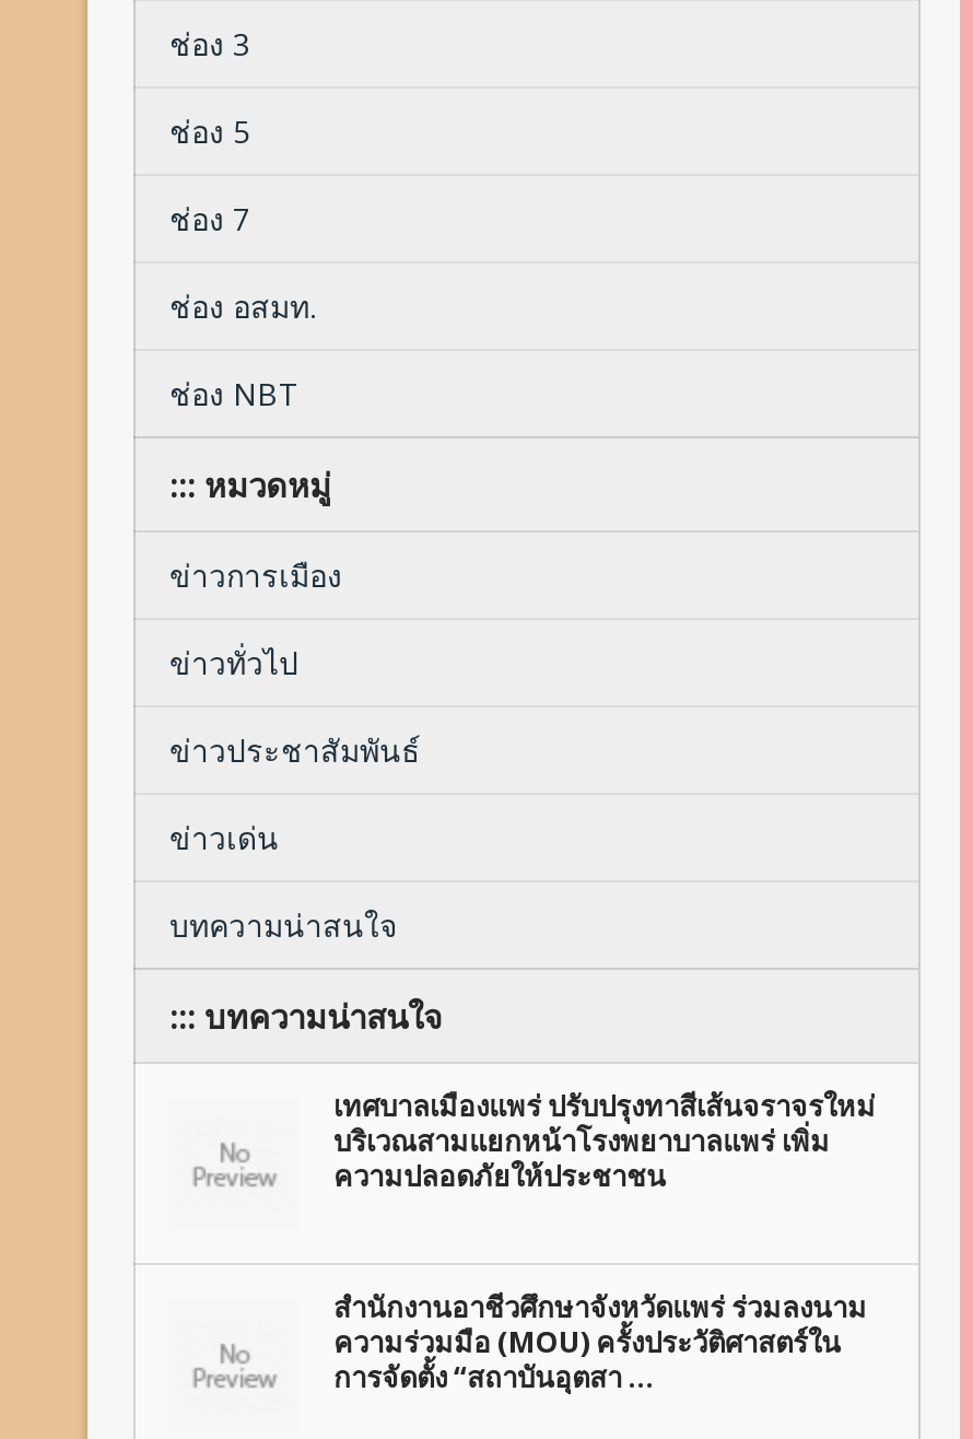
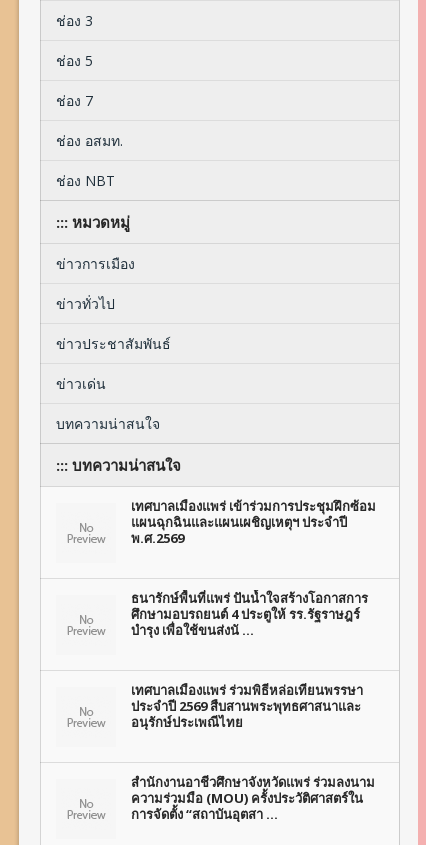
[333,1086,876,1195] เทศบาลเมืองแพร่ ปรับปรุงทาสีเส้นจราจรใหม่ | บริเวณสามแยกหน้าโรงพยาบาลแพร่ เพิ่ม | ความปลอดภัยให้ประชาชน -> [131,497,376,731] เทศบาลเมืองแพร่ เข้าร่วมการประชุมฝึกซ้อม | แผนฉุกฉินและแผนเผชิญเหตุฯ ประจำปี | พ.ศ.2569 | ธนารักษ์พื้นที่แพร่ ปันน้ำใจสร้างโอกาสการ | ศึกษามอบรถยนต์ 4 ประตูให้ รร.รัฐราษฎร์ | บำรุง เพื่อใช้ขนส่งนั … | เทศบาลเมืองแพร่ ร่วมพิธีหล่อเทียนพรรษา | ประจำปี 2569 สืบสานพระพุทธศาสนาและ | อนุรักษ์ประเพณีไทย

